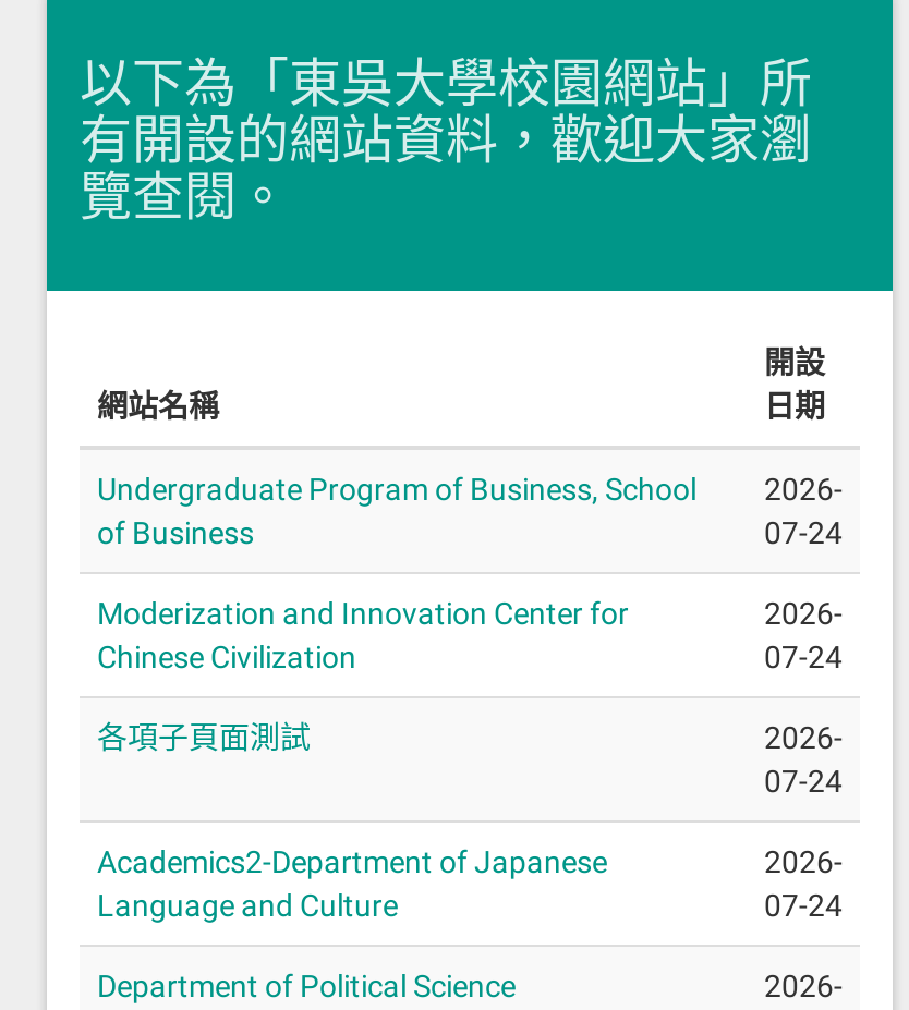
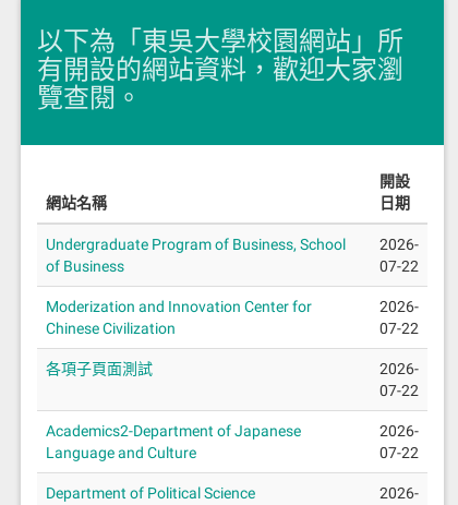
[764,515,843,550] 07-24 -> [379,257,419,275] 07-22
[764,640,843,674] 07-24 -> [379,320,419,337] 07-22
[764,764,843,799] 07-24 -> [379,382,419,399] 07-22
[764,888,843,923] 07-24 -> [379,444,419,461] 07-22

